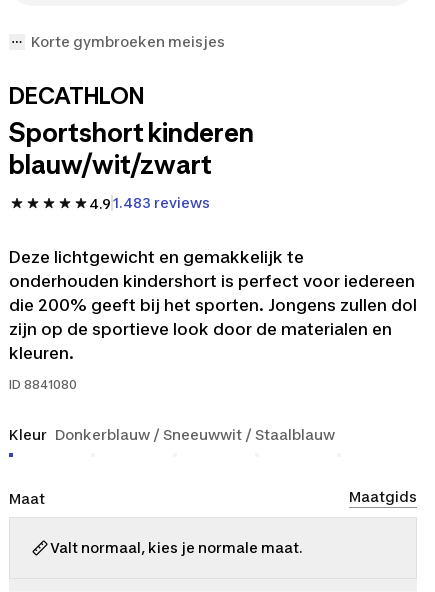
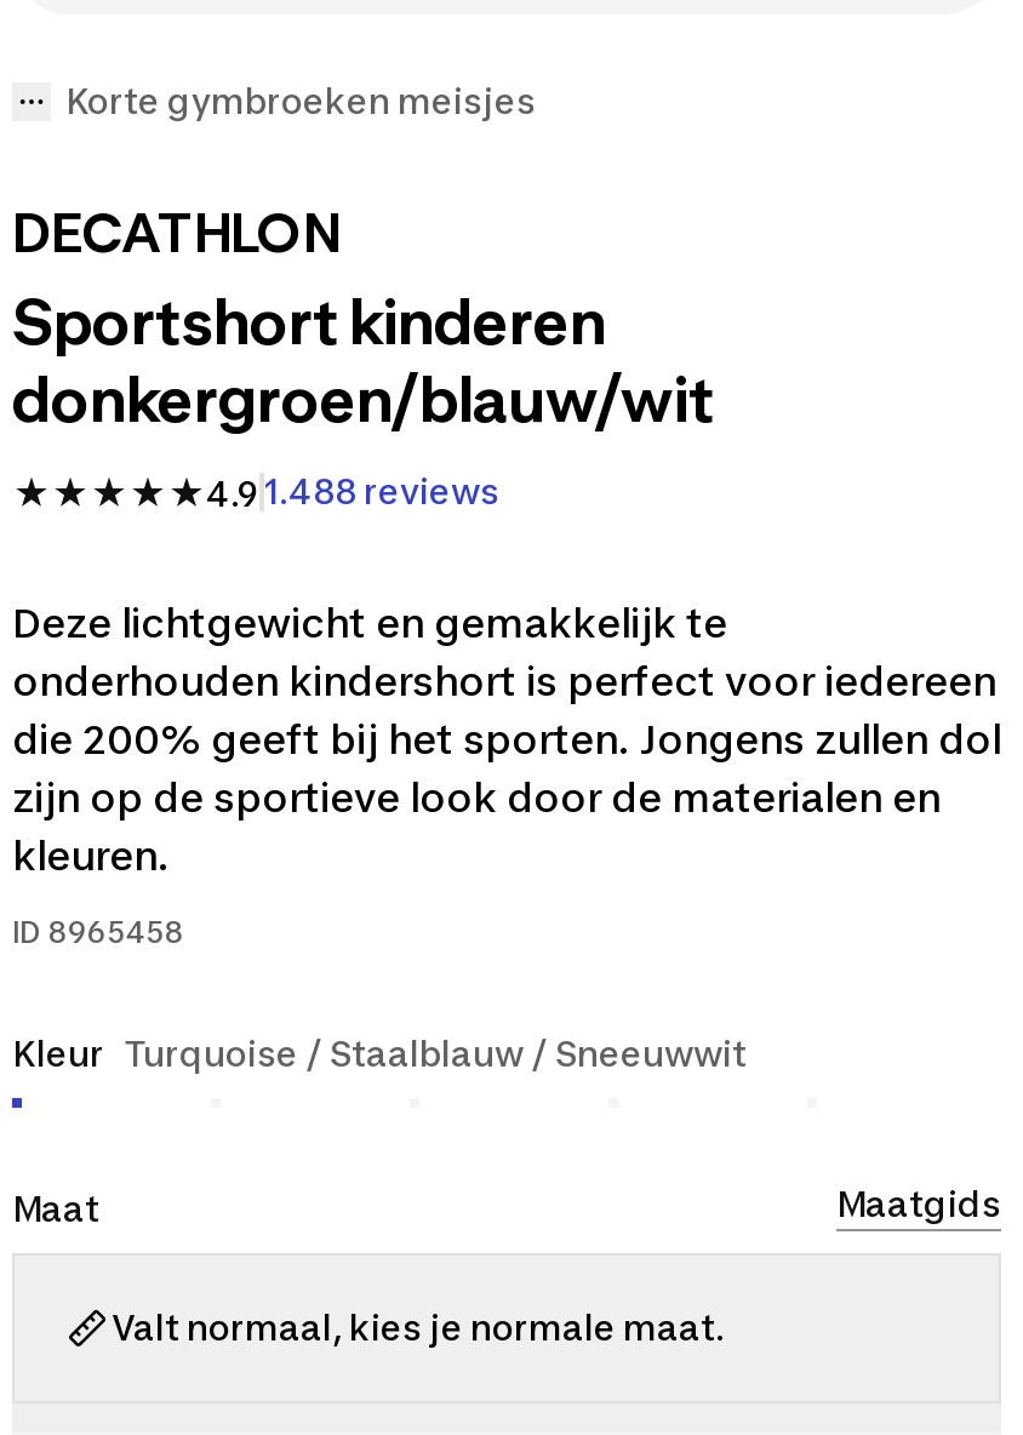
[9,149,212,180] blauw/wit/zwart -> [12,361,715,436] donkergroen/blauw/wit
[89,194,210,211] 4.9 1.483 reviews -> [206,470,499,513] 4.9 1.488 reviews
[9,377,77,392] ID 8841080 -> [12,914,184,950] ID 8965458
[9,426,335,443] Kleur Donkerblauw / Sneeuwwit / Staalblauw -> [12,1033,747,1074] Kleur Turquoise / Staalblauw / Sneeuwwit

